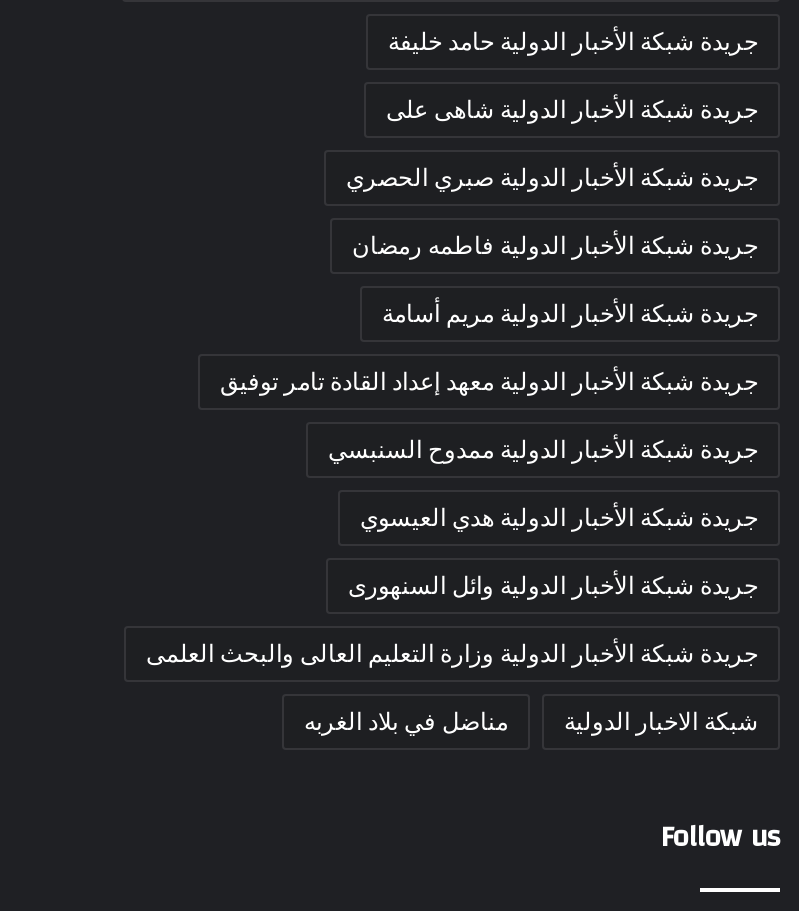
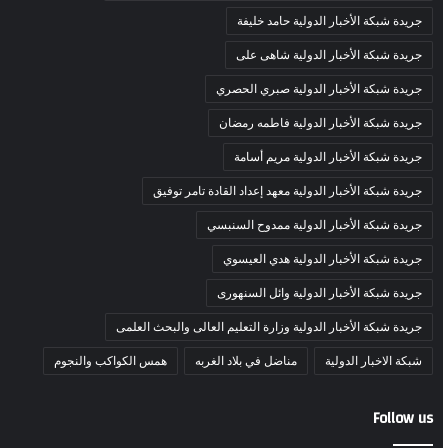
none -> [54,353,167,368] همس الكواكب والنجوم

